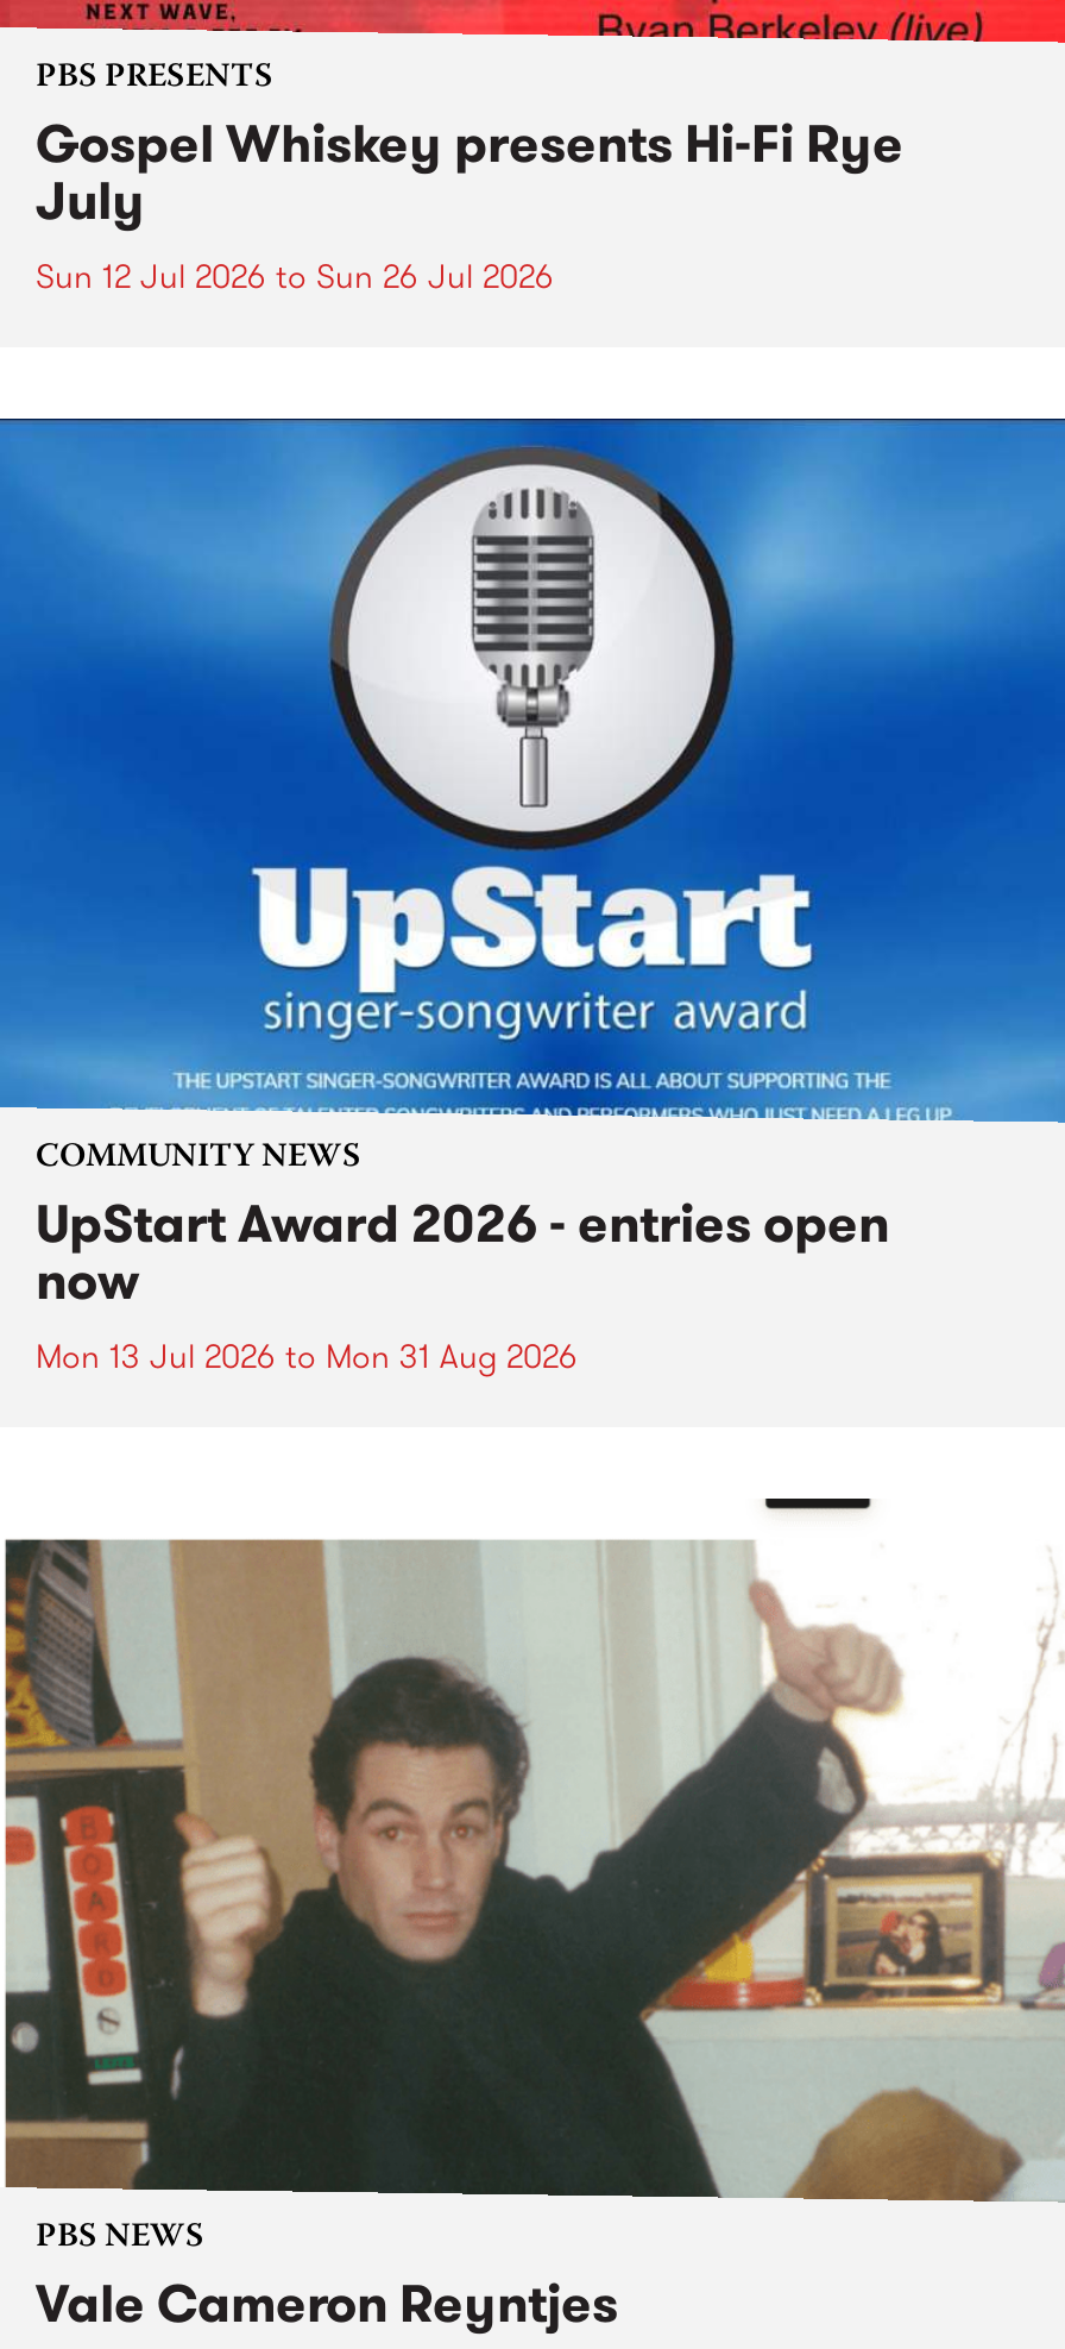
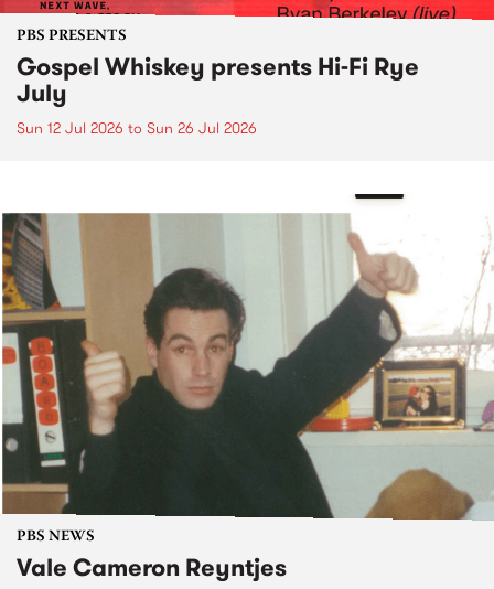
[7,416,1058,1379] [image] | COMMUNITY NEWS | UpStart Award 2026 - entries open | now | Mon 13 Jul 2026 to Mon 31 Aug 2026 -> none

